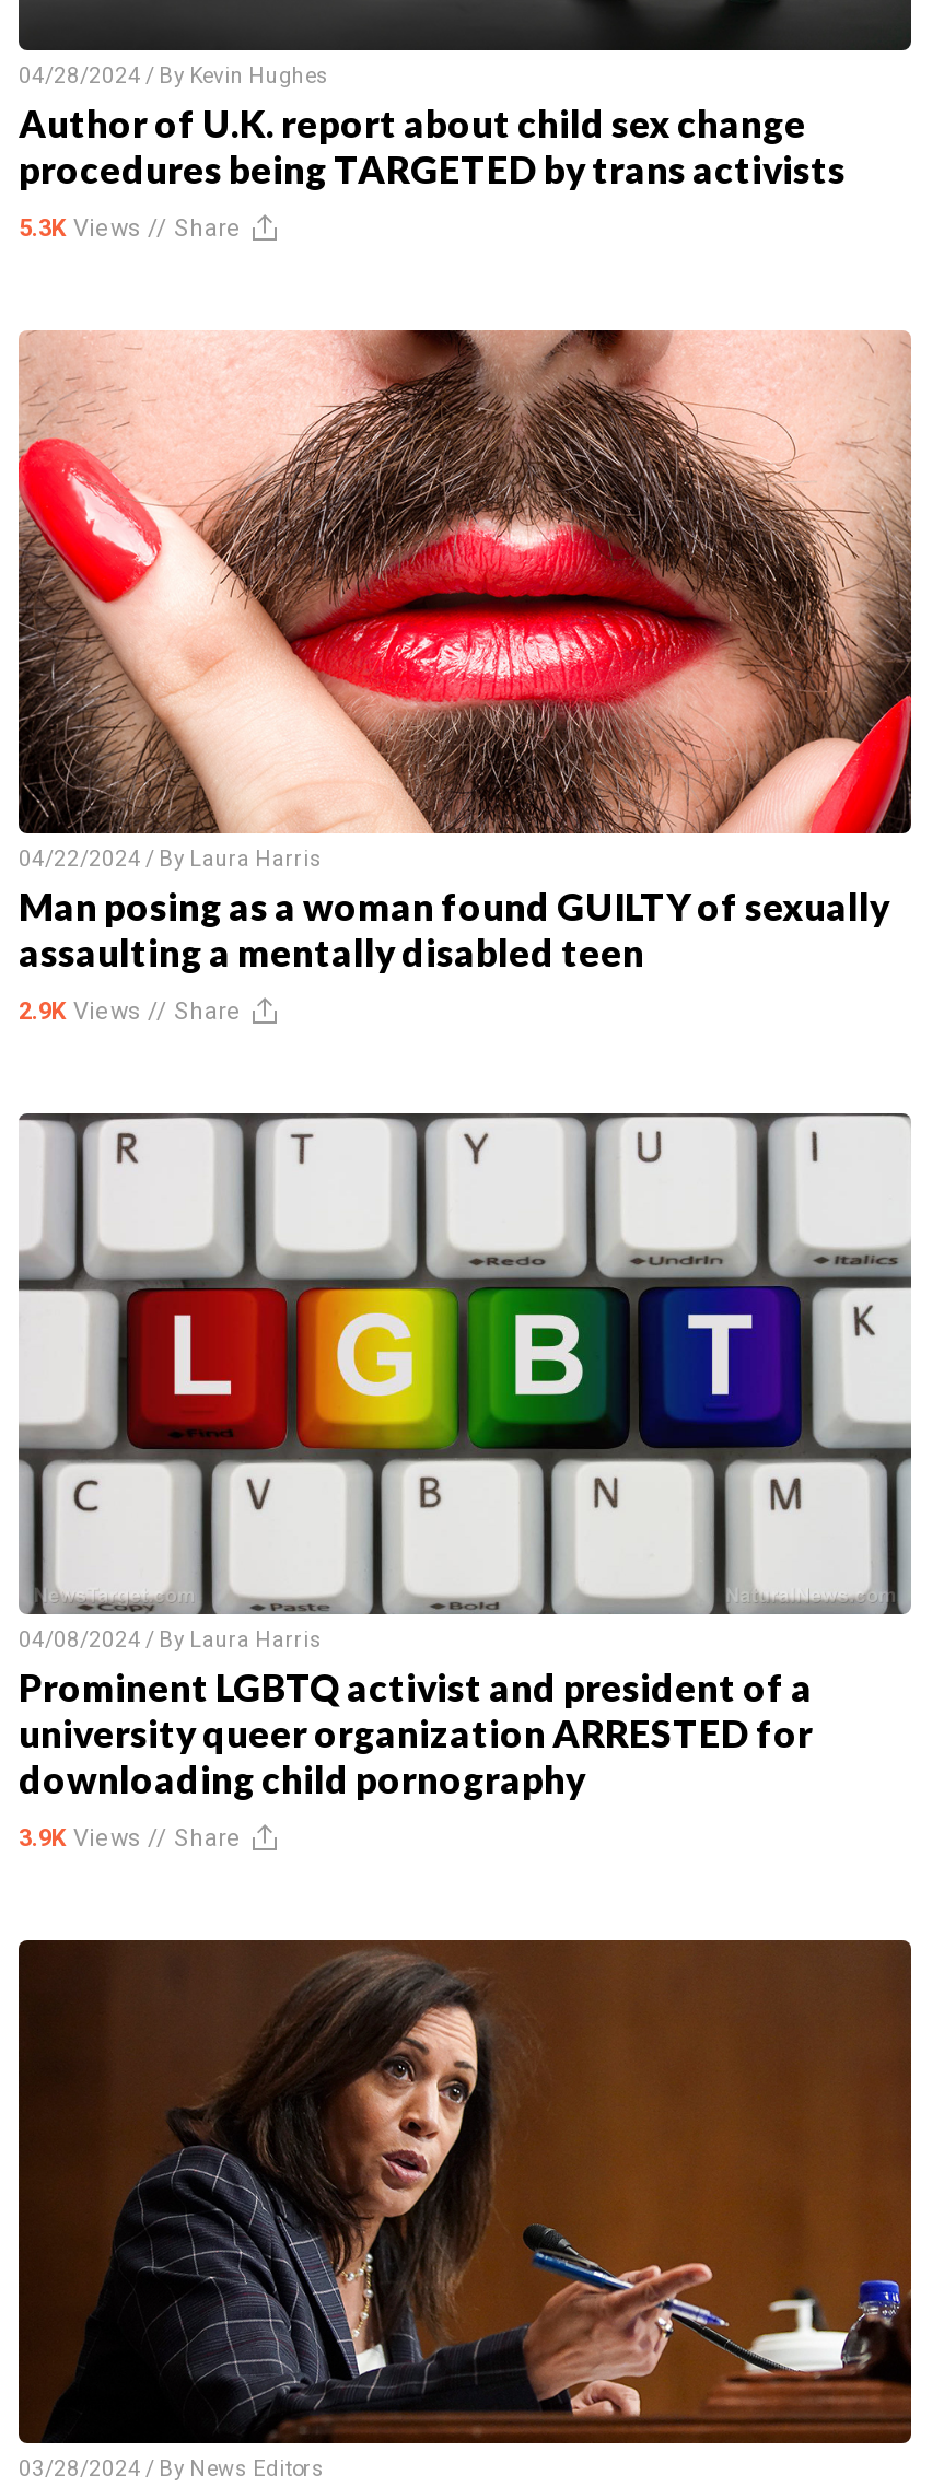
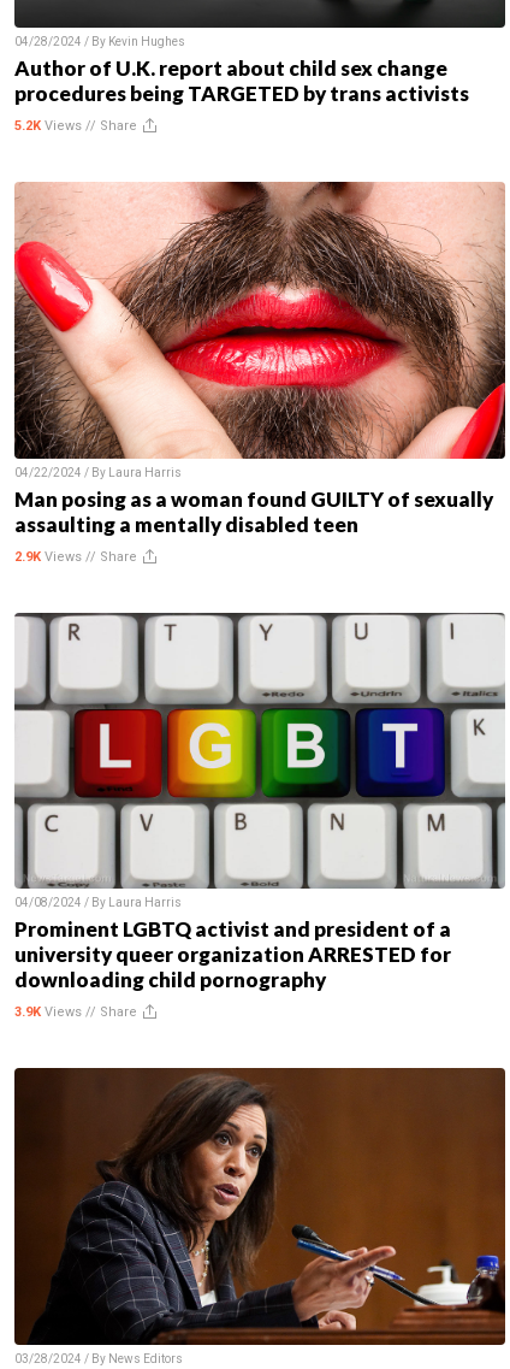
[19,214,242,243] 5.3K Views // Share -> [14,118,137,134] 5.2K Views // Share

